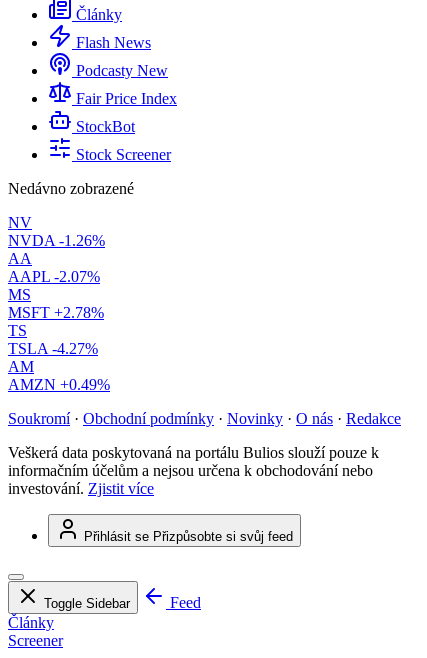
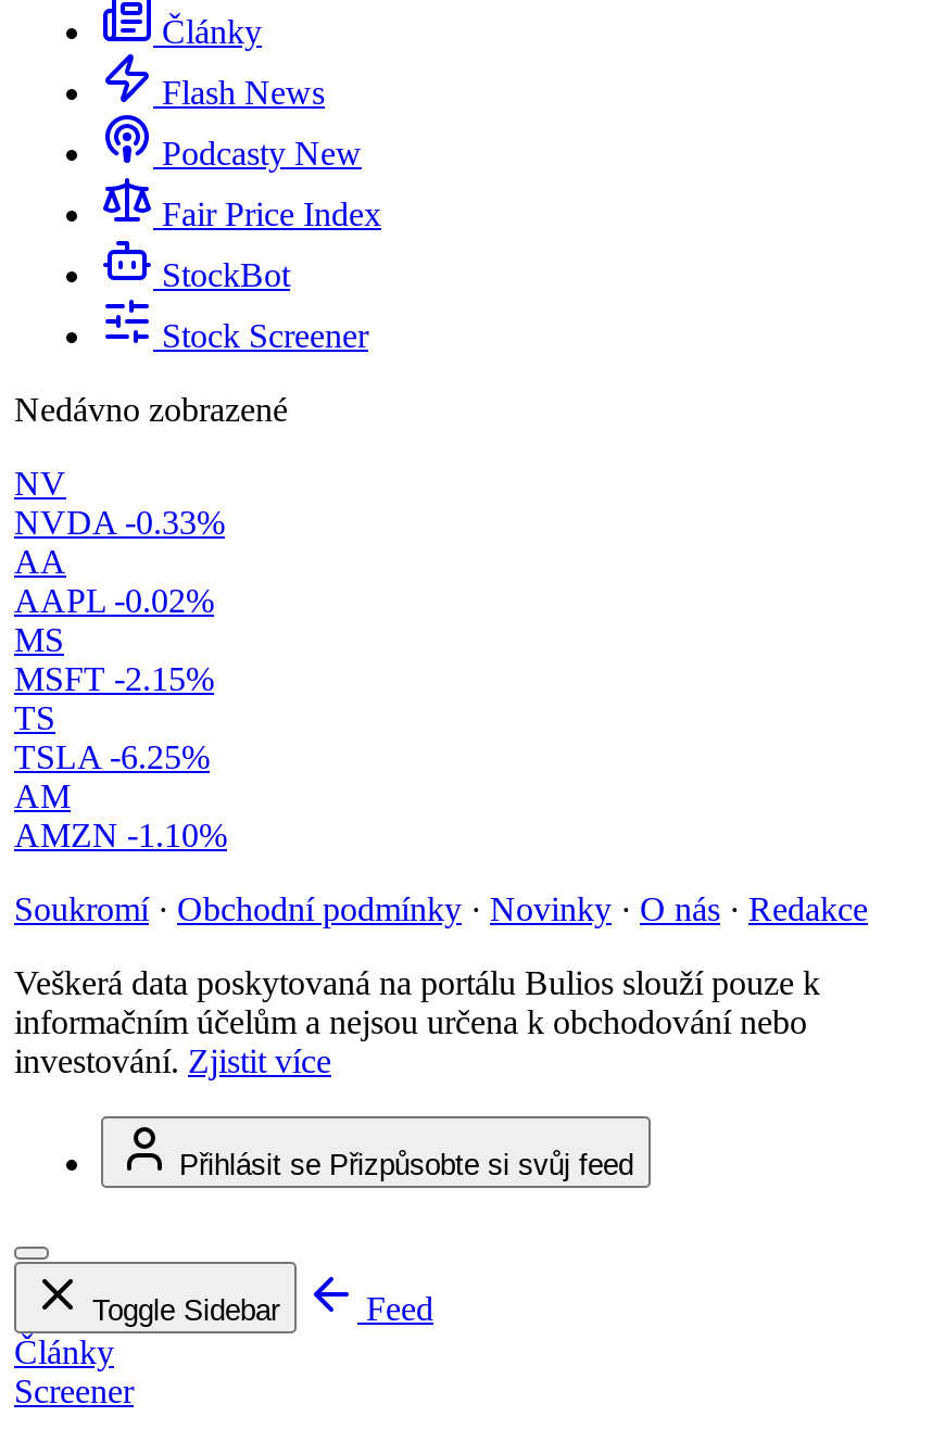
[8,232,105,249] NVDA -1.26% -> [14,504,225,541] NVDA -0.33%
[8,268,100,285] AAPL -2.07% -> [14,582,214,619] AAPL -0.02%
[8,304,104,321] MSFT +2.78% -> [14,660,214,697] MSFT -2.15%
[8,340,98,357] TSLA -4.27% -> [14,739,210,776] TSLA -6.25%
[8,376,110,393] AMZN +0.49% -> [14,817,227,854] AMZN -1.10%

